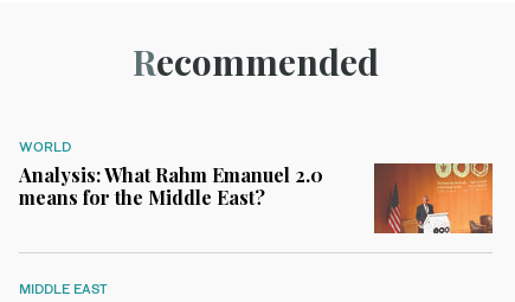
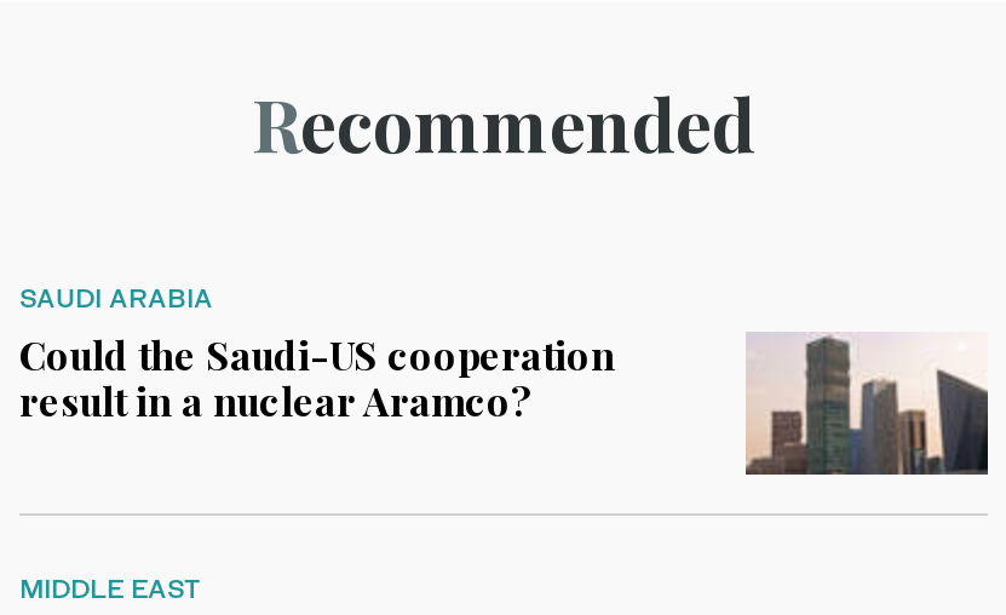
[19,138,323,209] WORLD | Analysis: What Rahm Emanuel 2.0 | means for the Middle East? -> [19,280,615,425] SAUDI ARABIA | Could the Saudi-US cooperation | result in a nuclear Aramco?
[373,162,494,234] [image] -> [746,332,990,477] [image]

